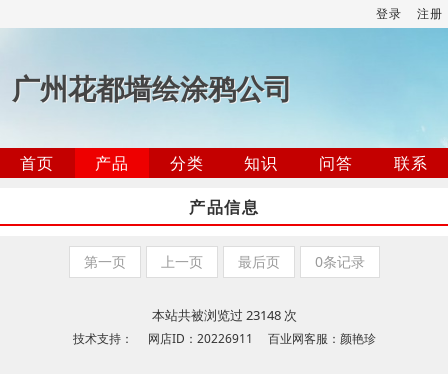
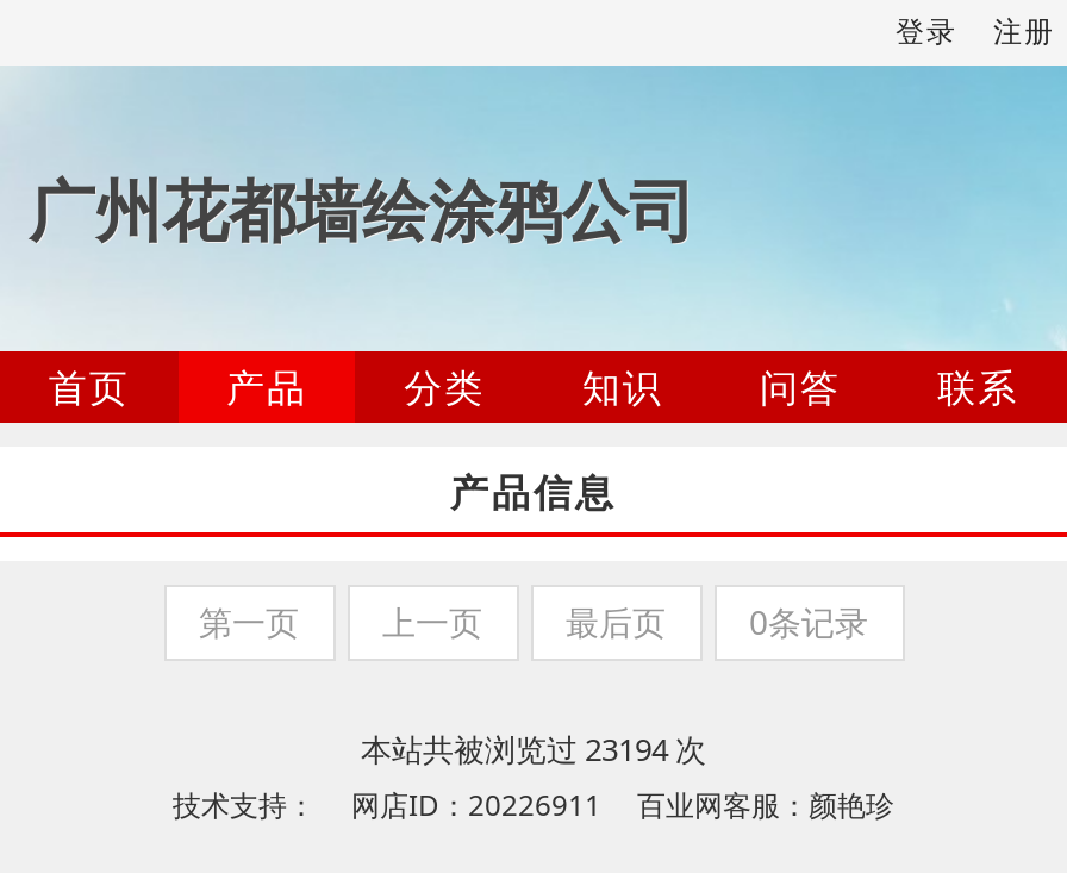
[151,306,296,324] 本站共被浏览过 23148 次 -> [361,728,706,771] 本站共被浏览过 23194 次

